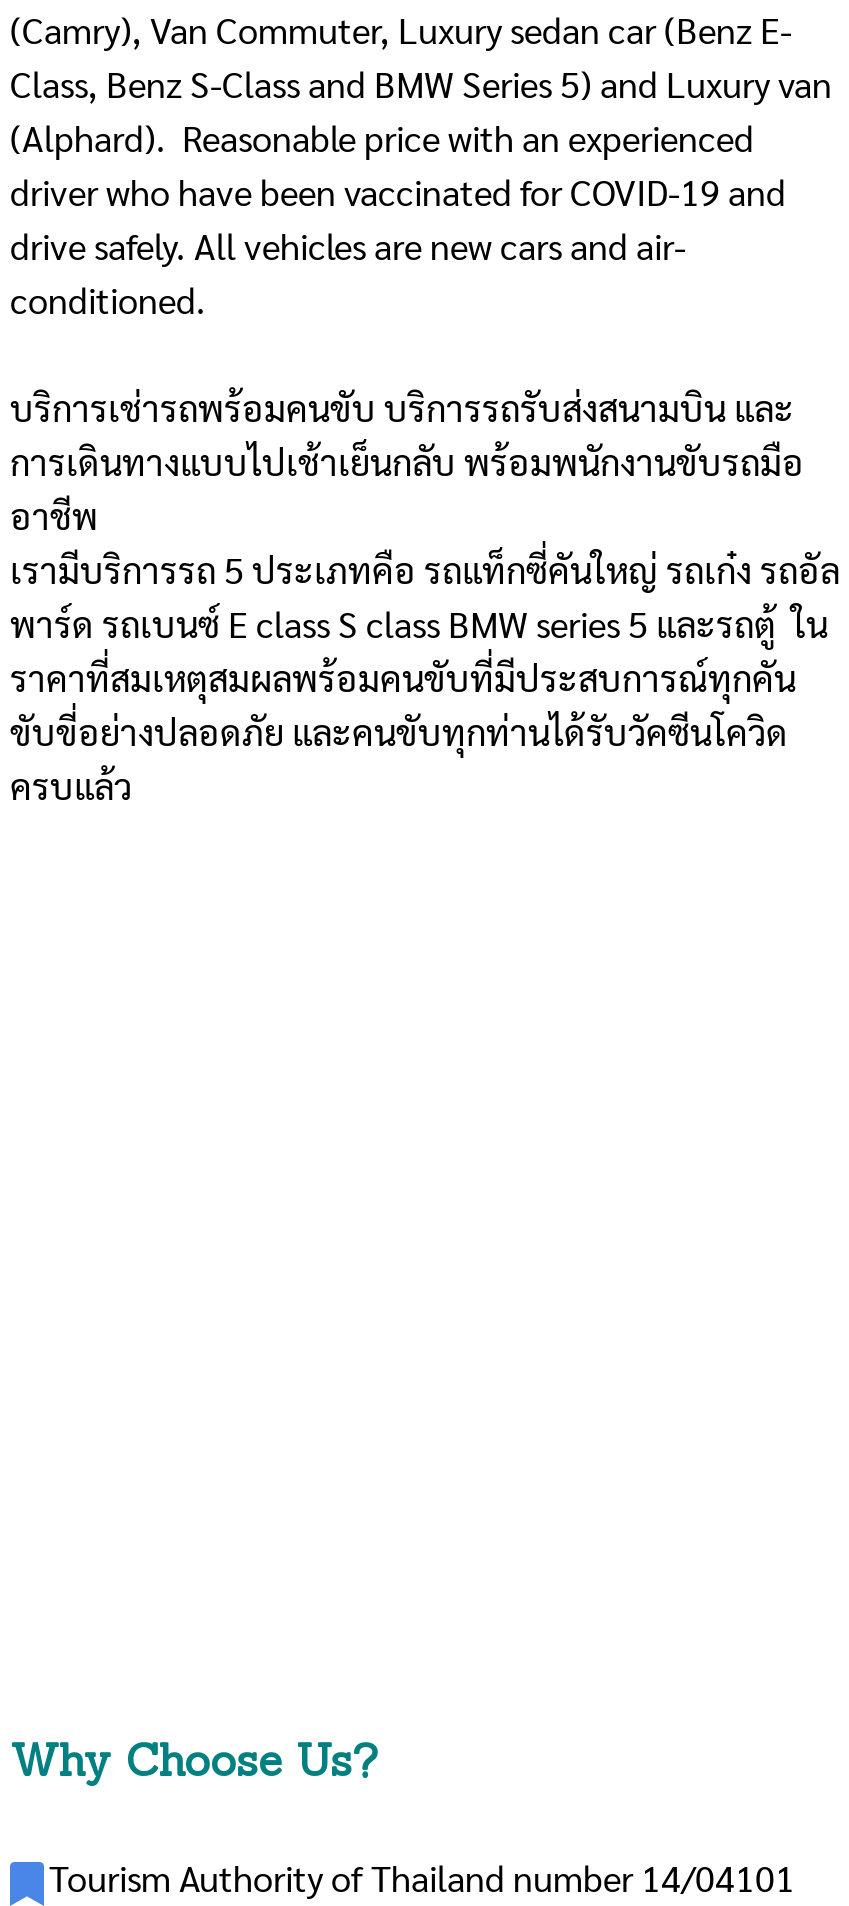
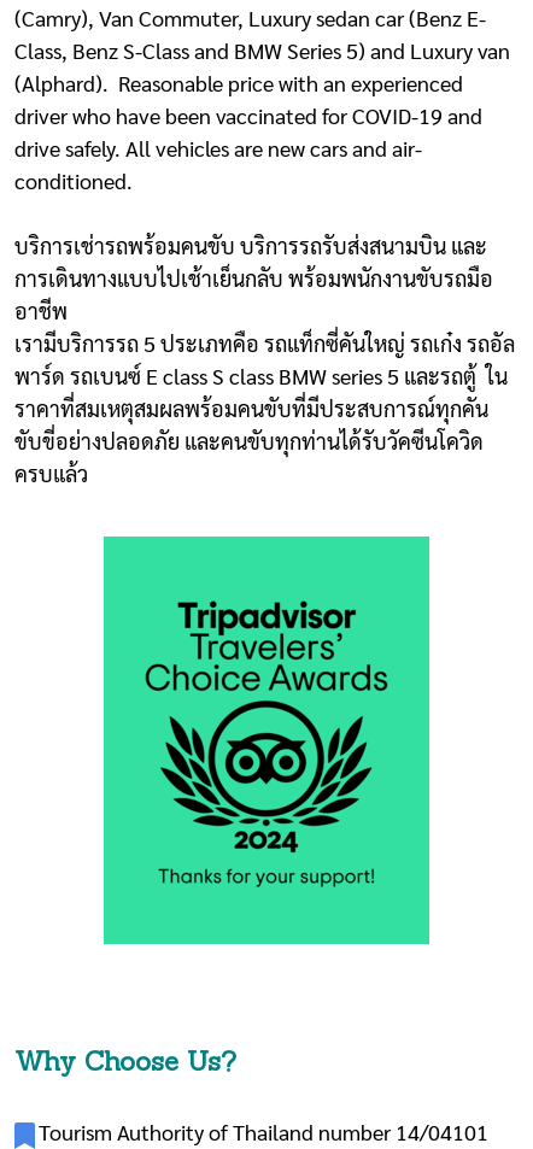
none -> [102,535,430,945] [image]

